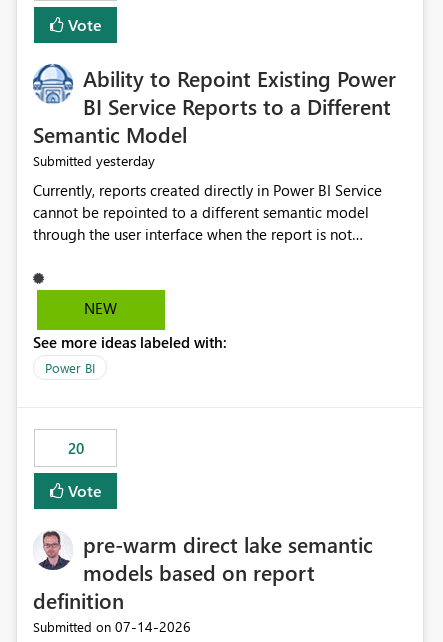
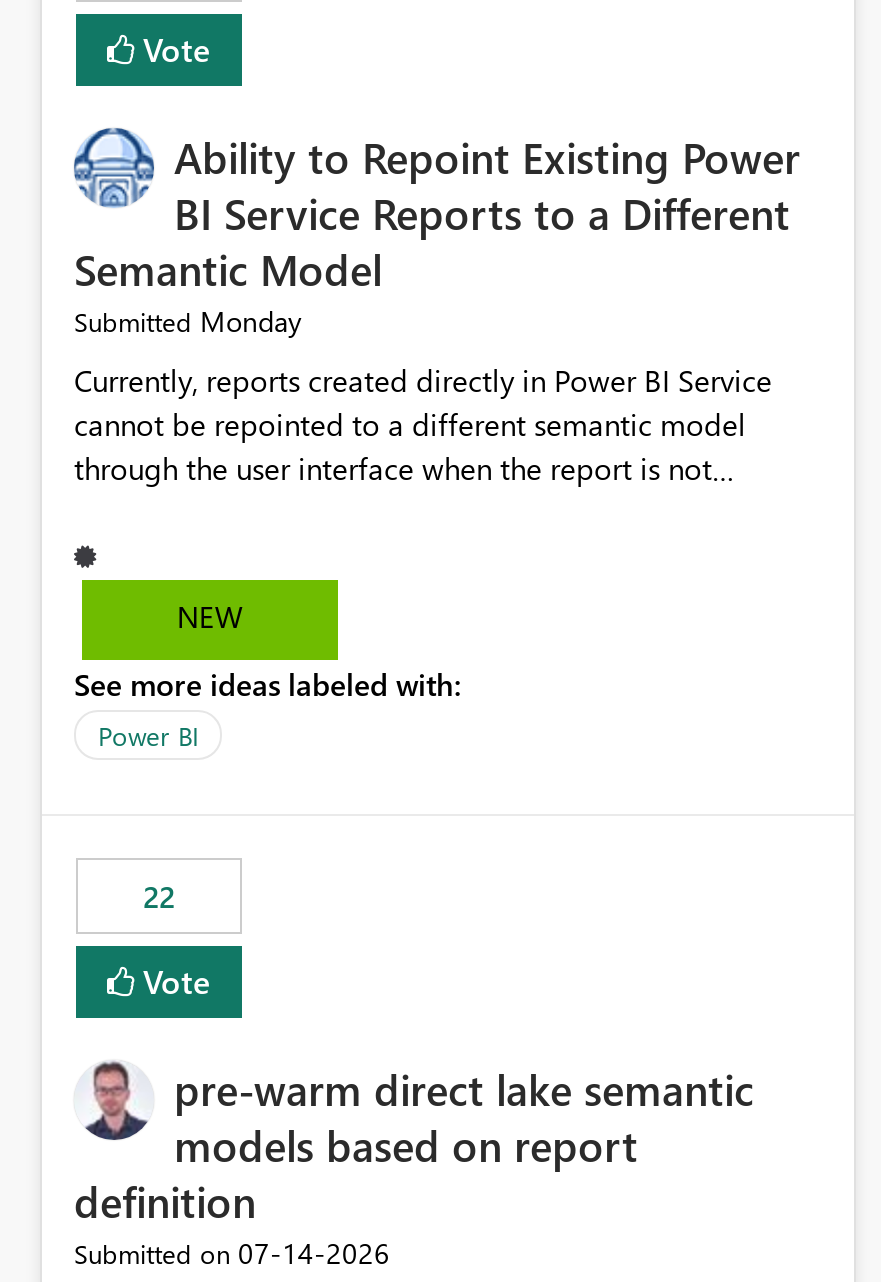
[33,151,155,170] Submitted yesterday -> [74,303,302,341] Submitted Monday
[67,438,83,458] 20 -> [143,877,175,917] 22

